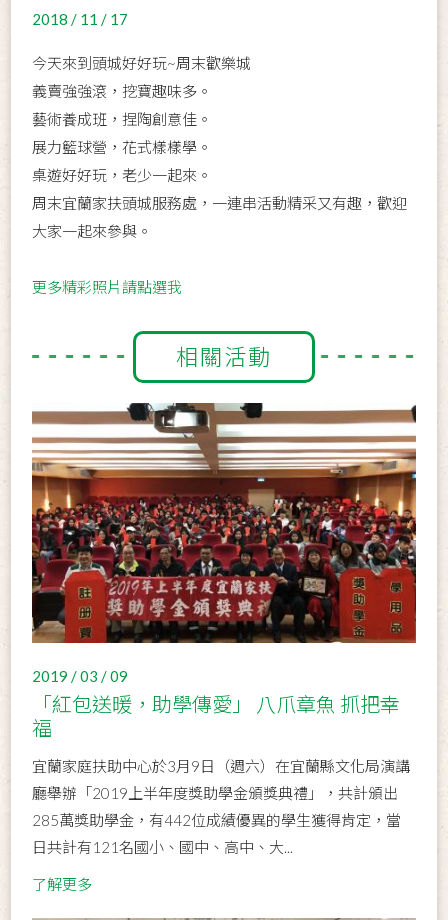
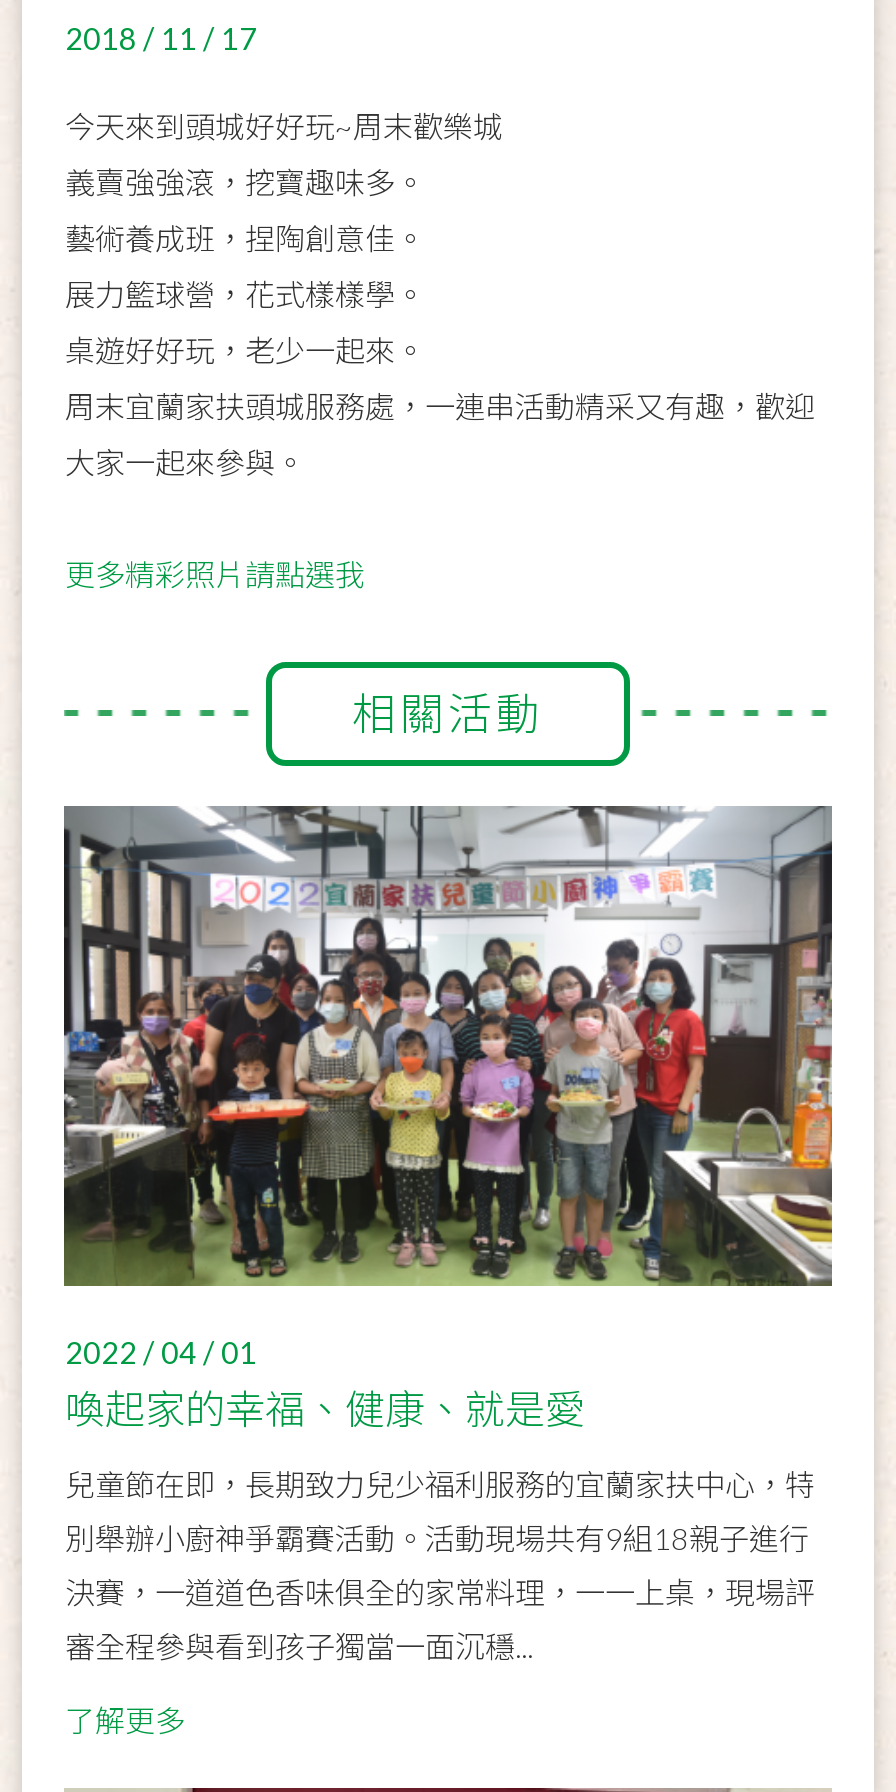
[31,403,417,740] [image] | 2019 / 03 / 09 | 「紅包送暖，助學傳愛」 八爪章魚 抓把幸 | 福 -> [62,804,834,1433] [image] | 2022 / 04 / 01 | 喚起家的幸福、健康、就是愛
[32,757,410,775] 宜蘭家庭扶助中心於3月9日（週六）在宜蘭縣文化局演講 -> [65,1465,815,1501] 兒童節在即，長期致力兒少福利服務的宜蘭家扶中心，特
[32,784,398,802] 廳舉辦「2019上半年度獎助學金頒獎典禮」，共計頒出 -> [65,1519,809,1555] 別舉辦小廚神爭霸賽活動。活動現場共有9組18親子進行
[32,811,401,829] 285萬獎助學金，有442位成績優異的學生獲得肯定，當 -> [65,1573,815,1609] 決賽，一道道色香味俱全的家常料理，一一上桌，現場評
[32,838,293,856] 日共計有121名國小、國中、高中、大... -> [65,1627,533,1663] 審全程參與看到孩子獨當一面沉穩...

